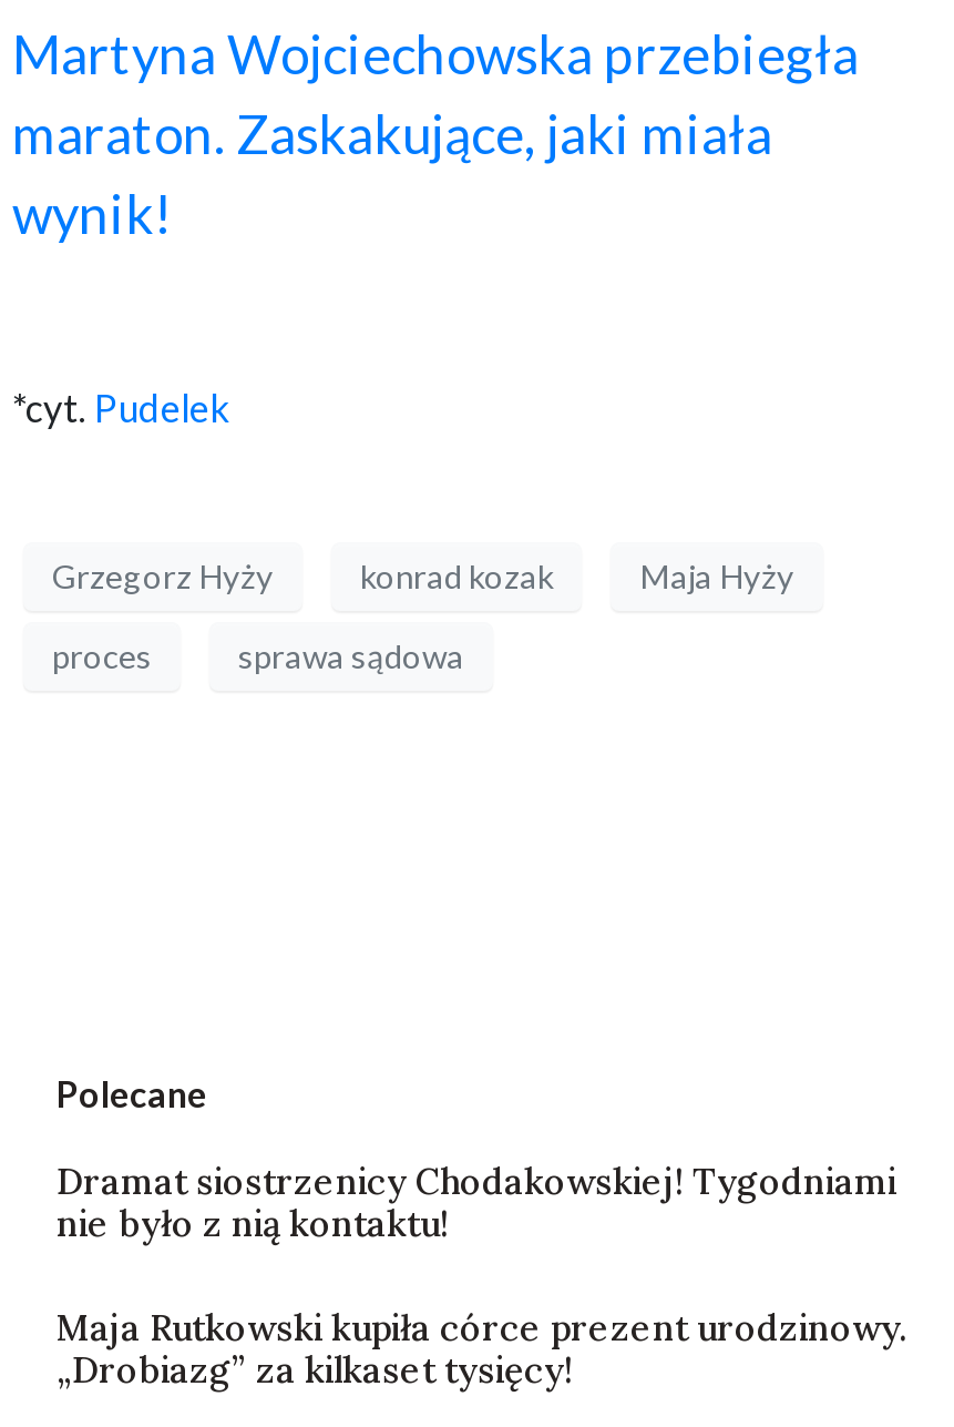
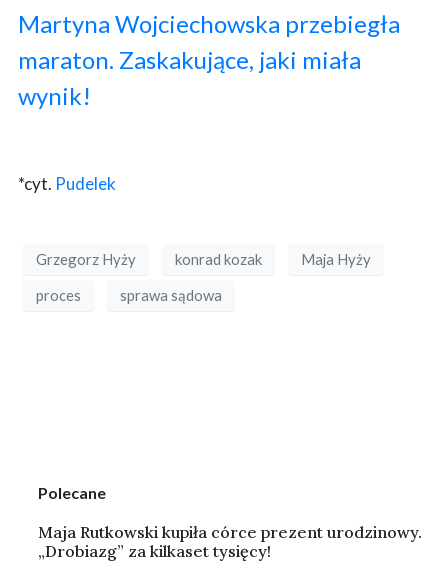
[57,1158,896,1245] Dramat siostrzenicy Chodakowskiej! Tygodniami | nie było z nią kontaktu! -> none

